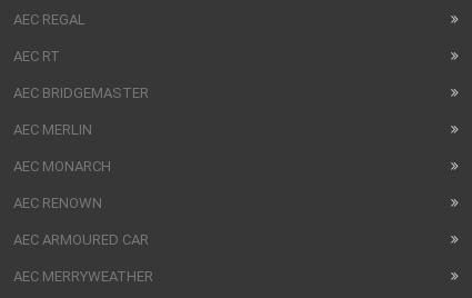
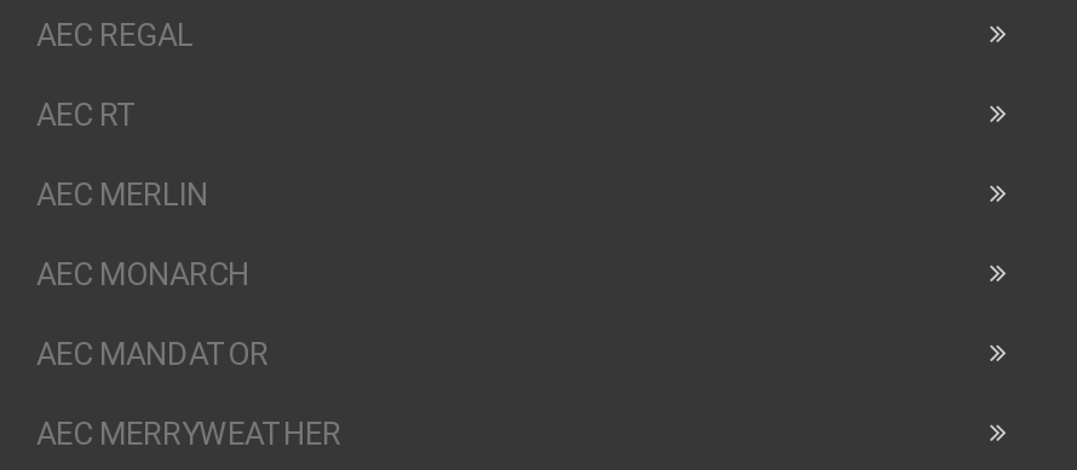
[13,85,149,102] AEC BRIDGEMASTER -> none
[13,195,149,248] AEC RENOWN | AEC ARMOURED CAR -> [36,337,269,373] AEC MANDATOR

